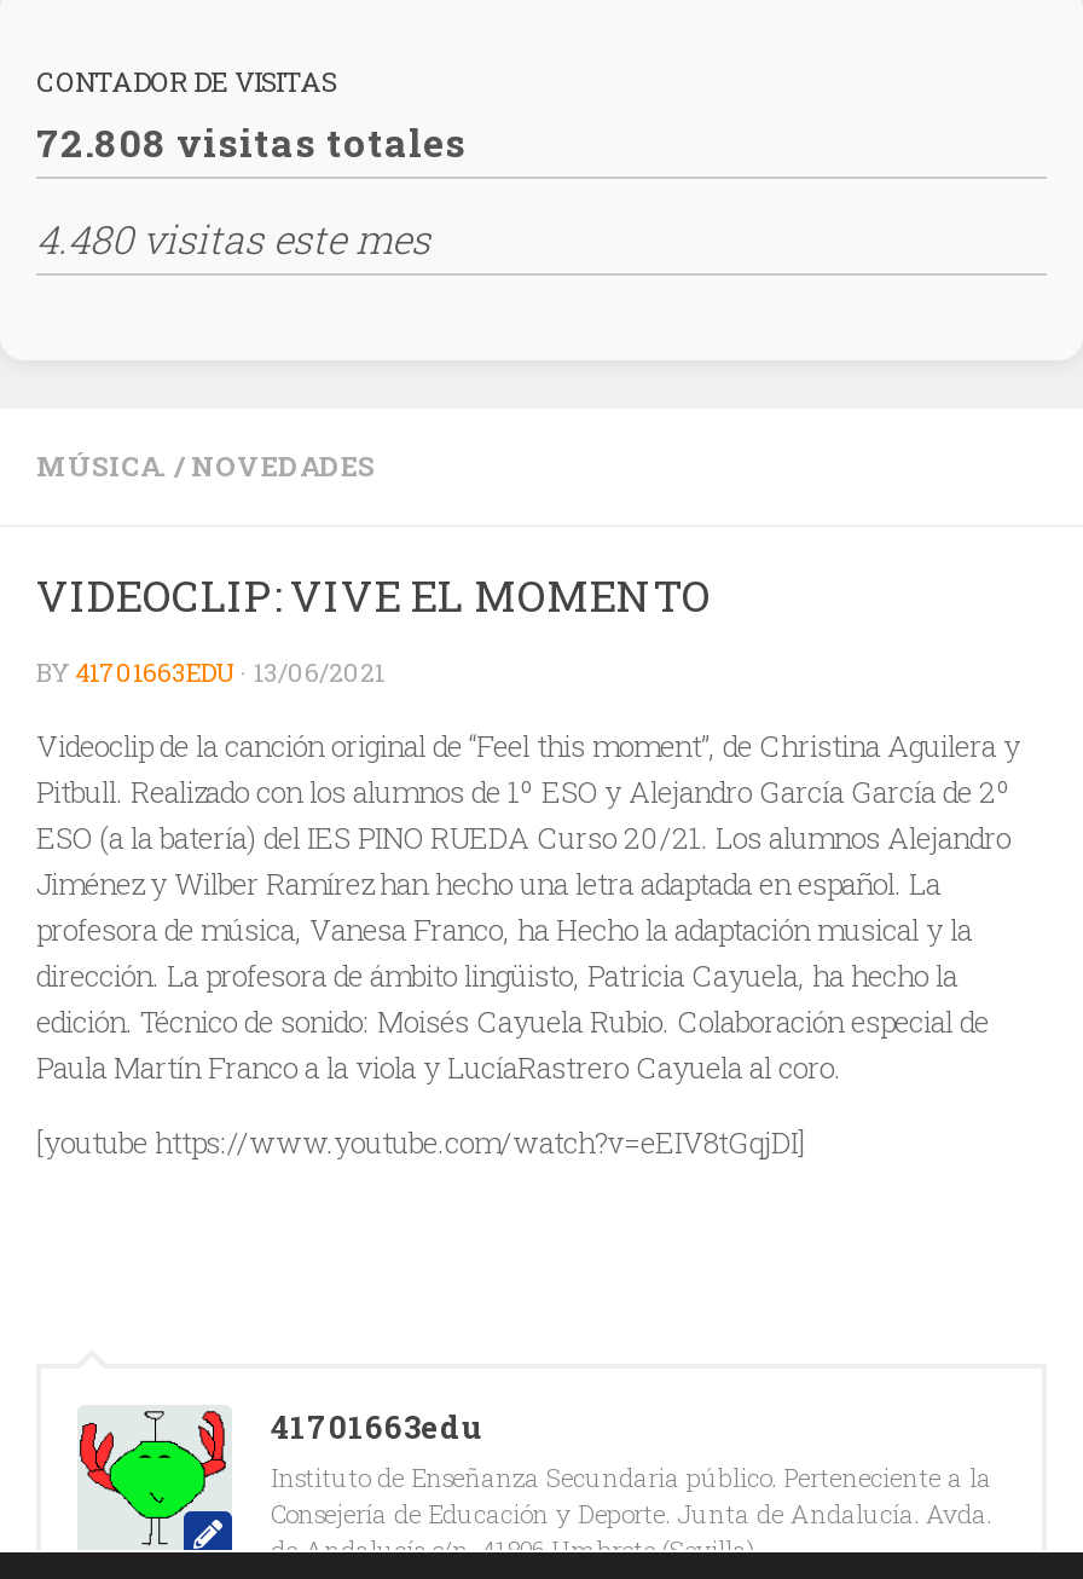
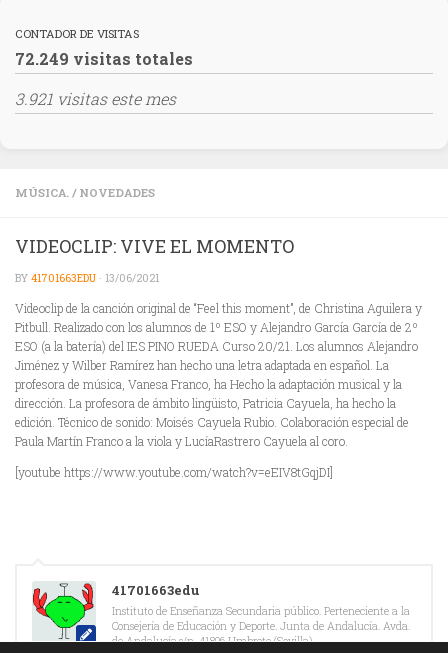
[36,117,467,167] 72.808 visitas totales -> [15,48,193,69] 72.249 visitas totales
[36,213,430,264] 4.480 visitas este mes -> [15,88,176,109] 3.921 visitas este mes

